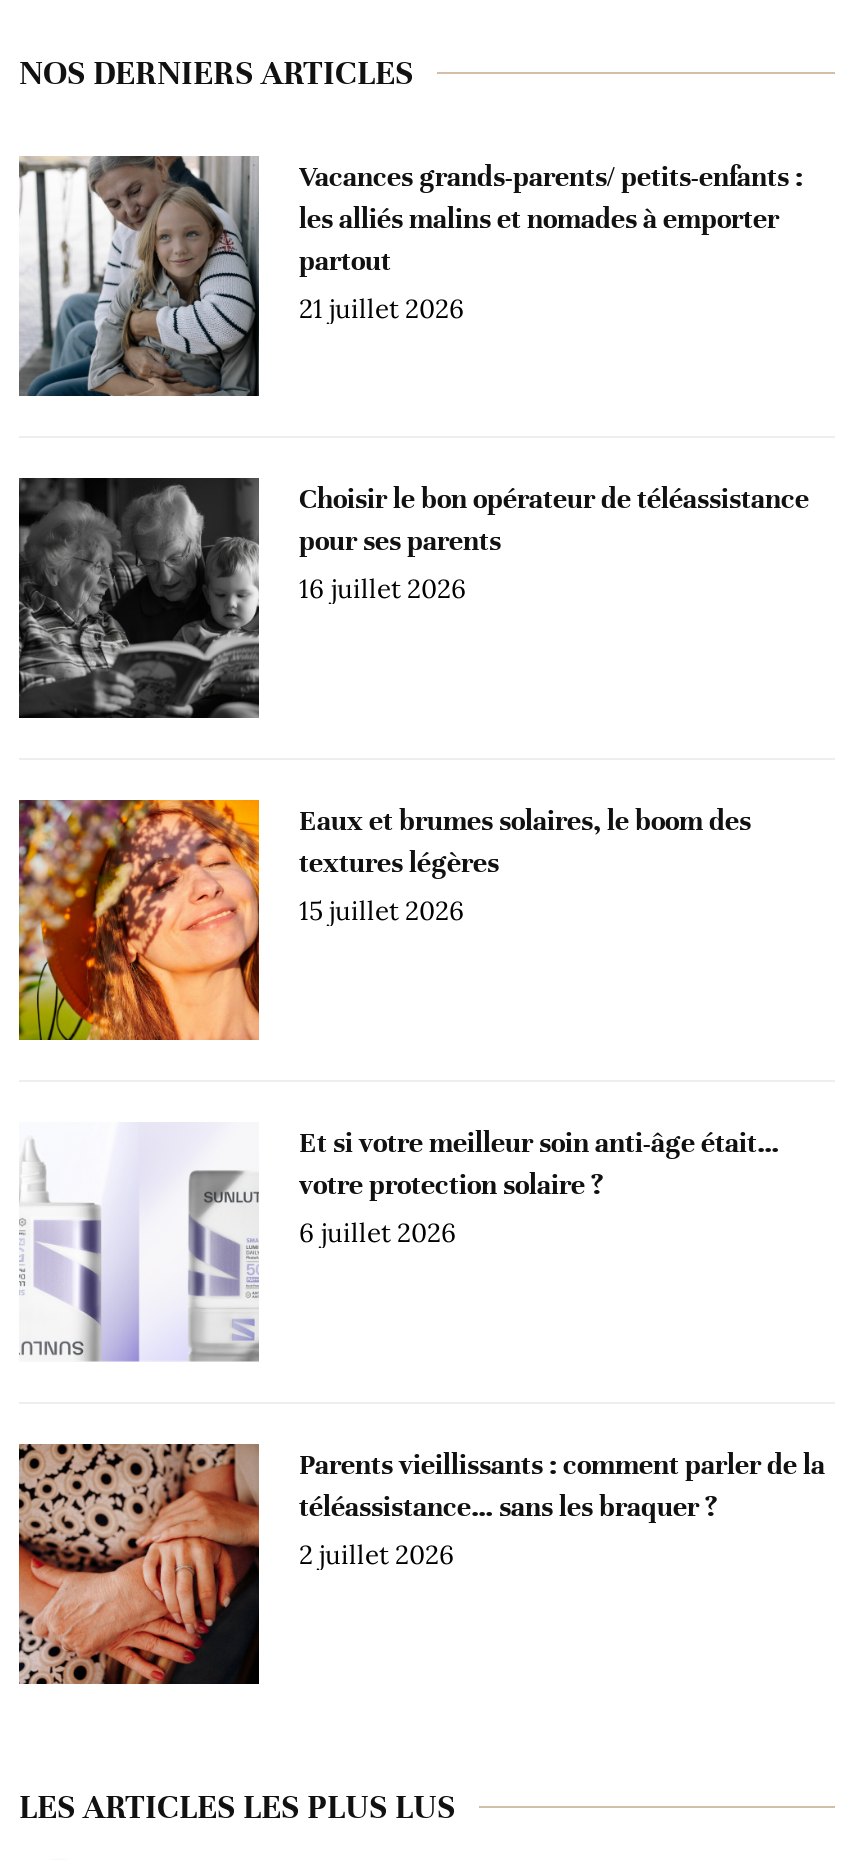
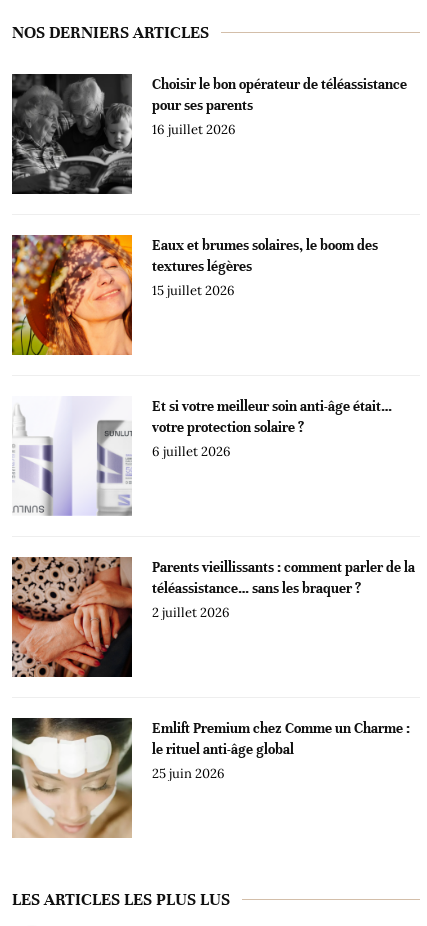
[19,156,803,398] [image] | Vacances grands-parents/ petits-enfants : | les alliés malins et nomades à emporter | partout | 21 juillet 2026 -> none
moved [15,481,825,1571] -> [10,76,415,621]: [image] | Choisir le bon opérateur de téléassistance | pour ses parents | ... | téléassistance… sans les braquer ? | 2 juillet 2026
none -> [11,717,410,839] [image] | Emlift Premium chez Comme un Charme : | le rituel anti-âge global | 25 juin 2026

